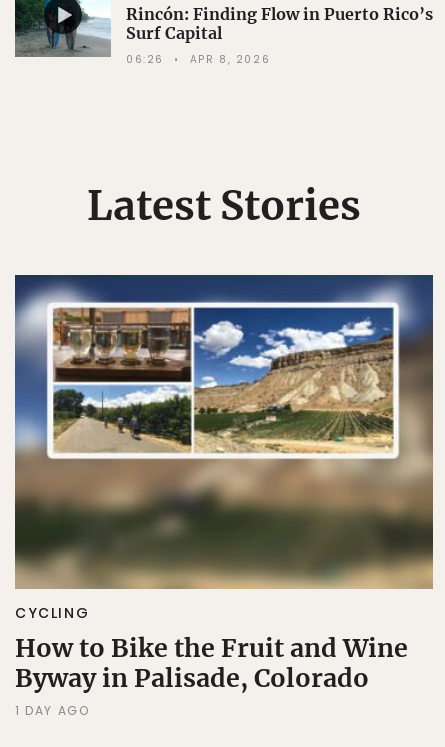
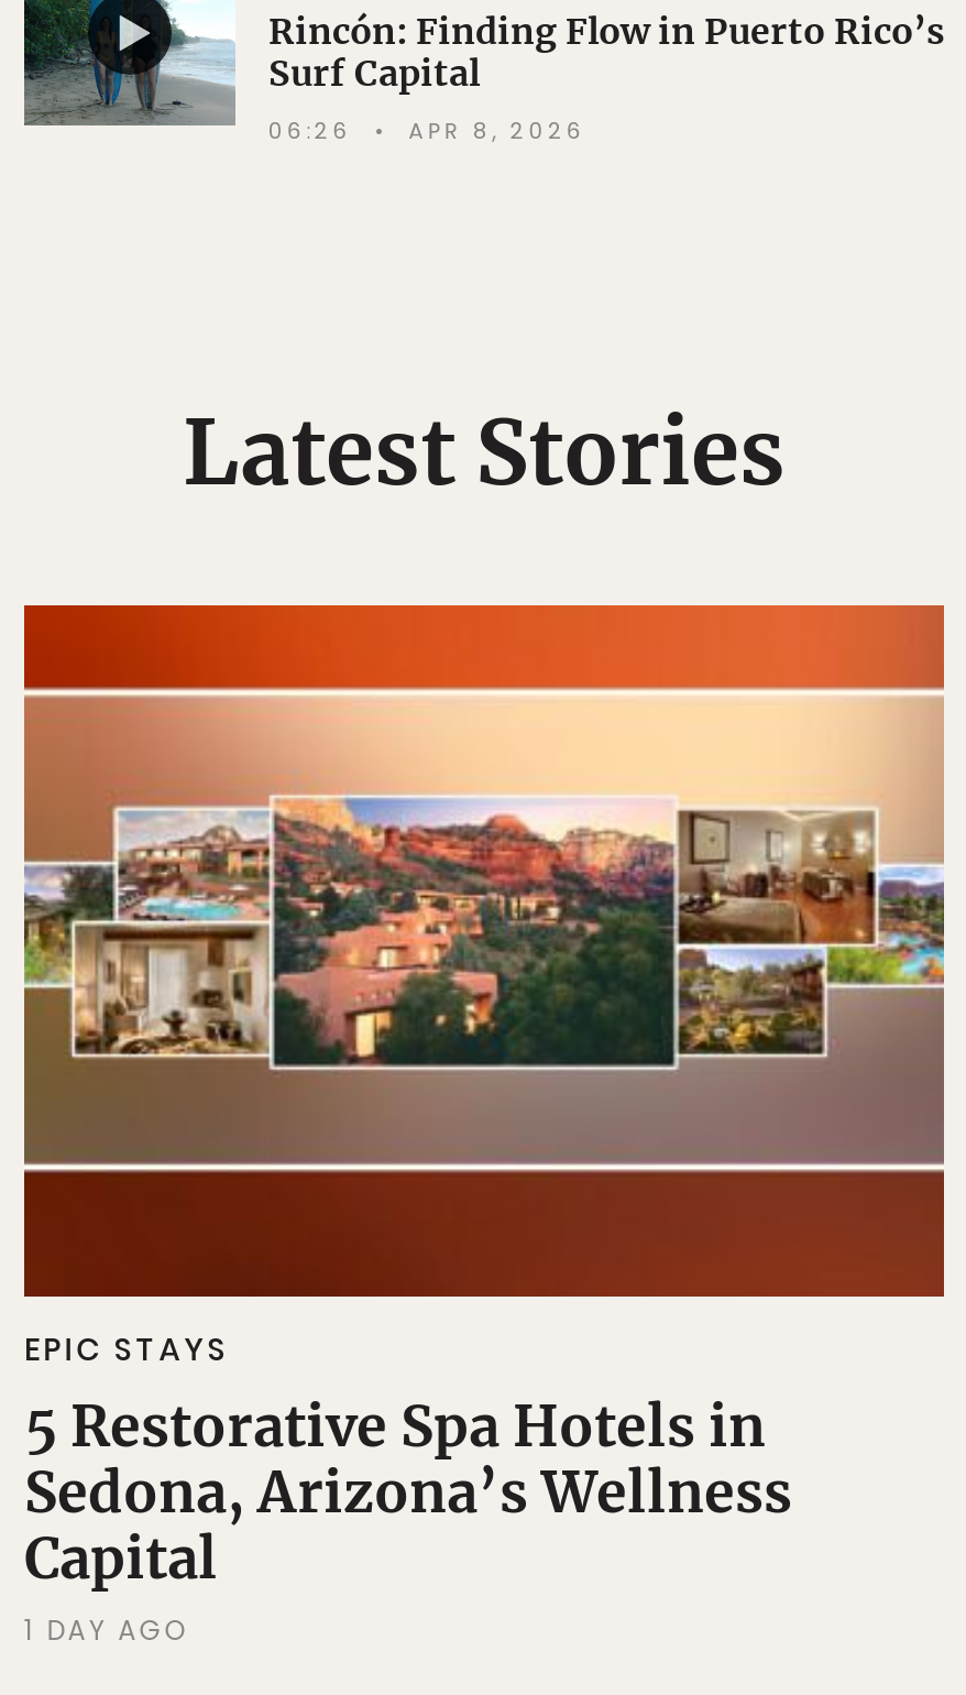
[14,274,434,694] [image] | CYCLING | How to Bike the Fruit and Wine | Byway in Palisade, Colorado -> [22,603,946,1593] [image] | EPIC STAYS | 5 Restorative Spa Hotels in | Sedona, Arizona’s Wellness | Capital

